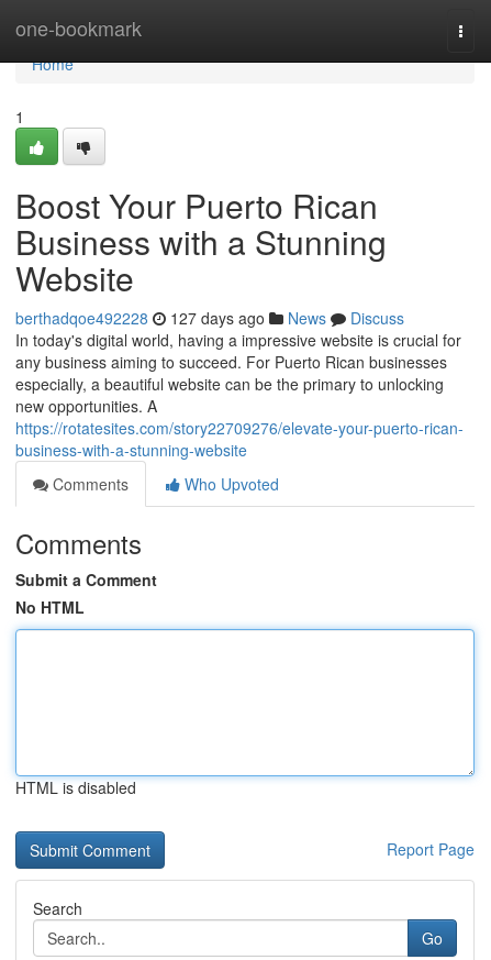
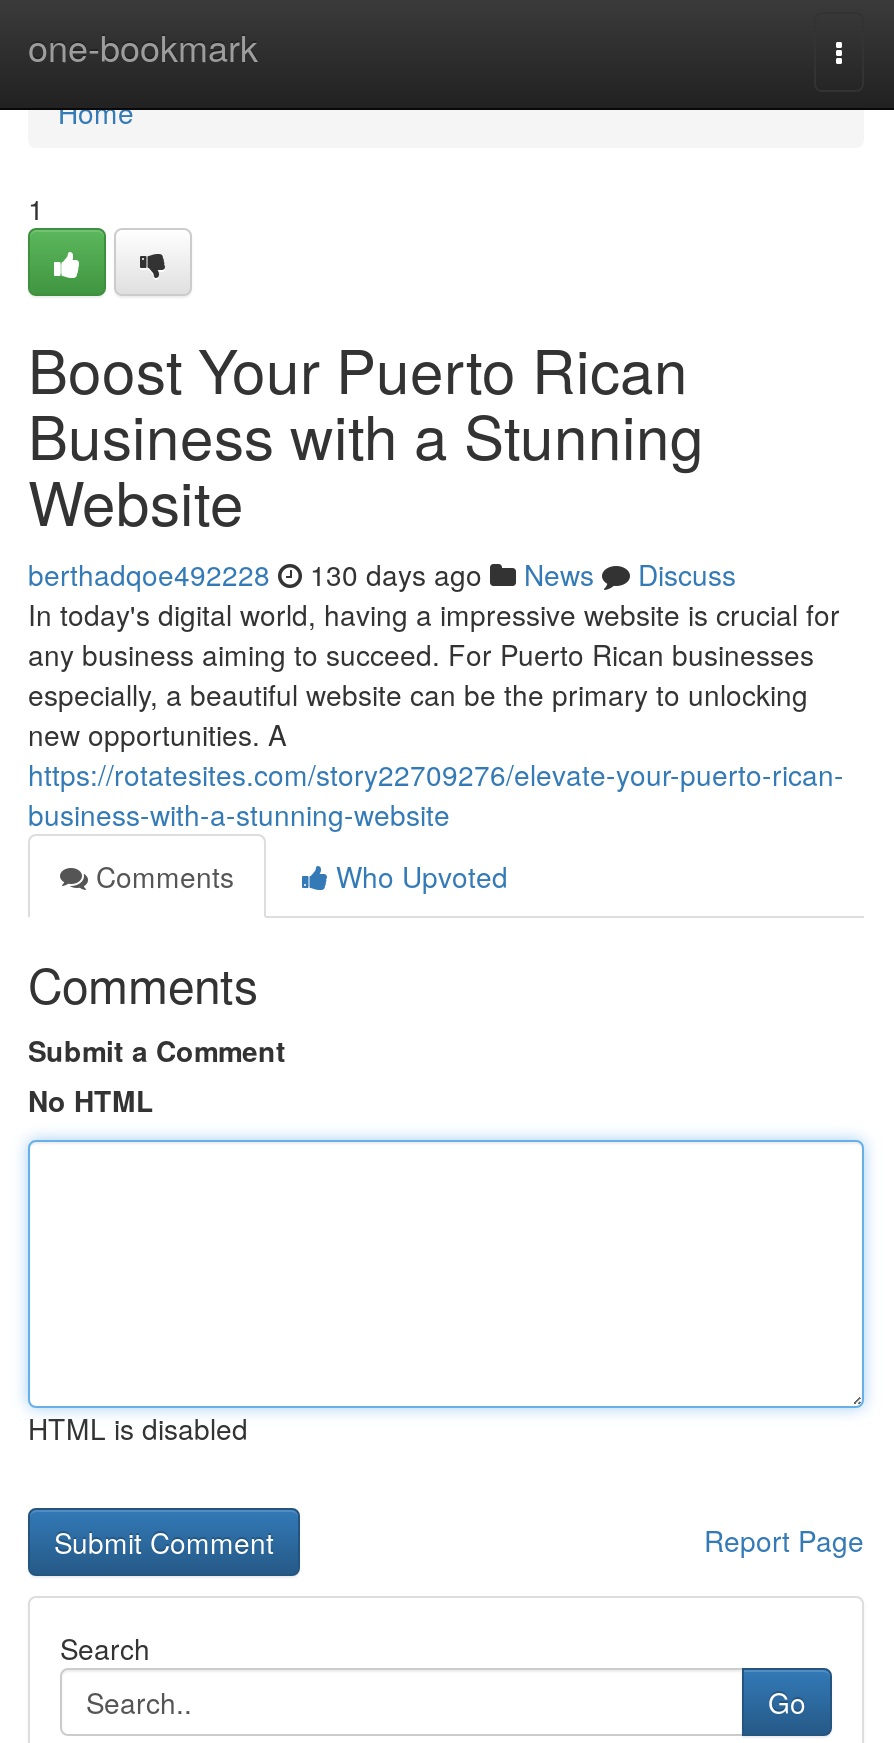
[15,307,404,329] berthadqoe492228 127 days ago News Discuss -> [28,554,736,594] berthadqoe492228 130 days ago News Discuss

